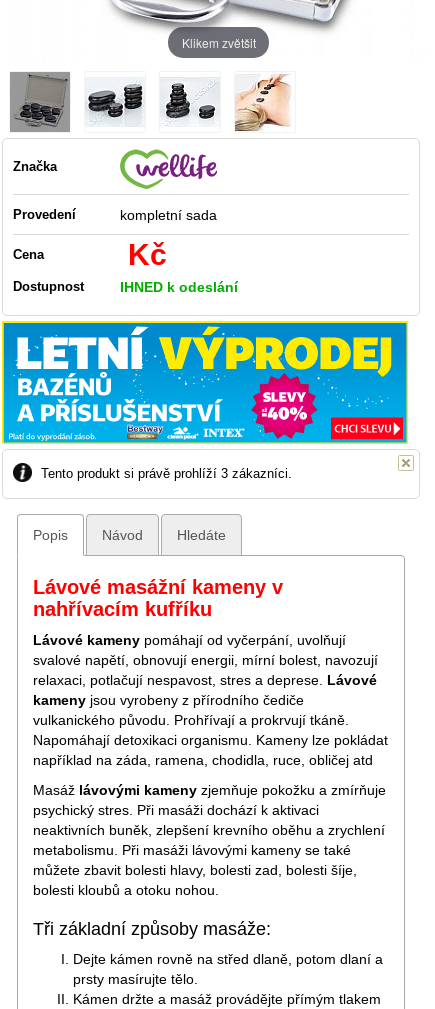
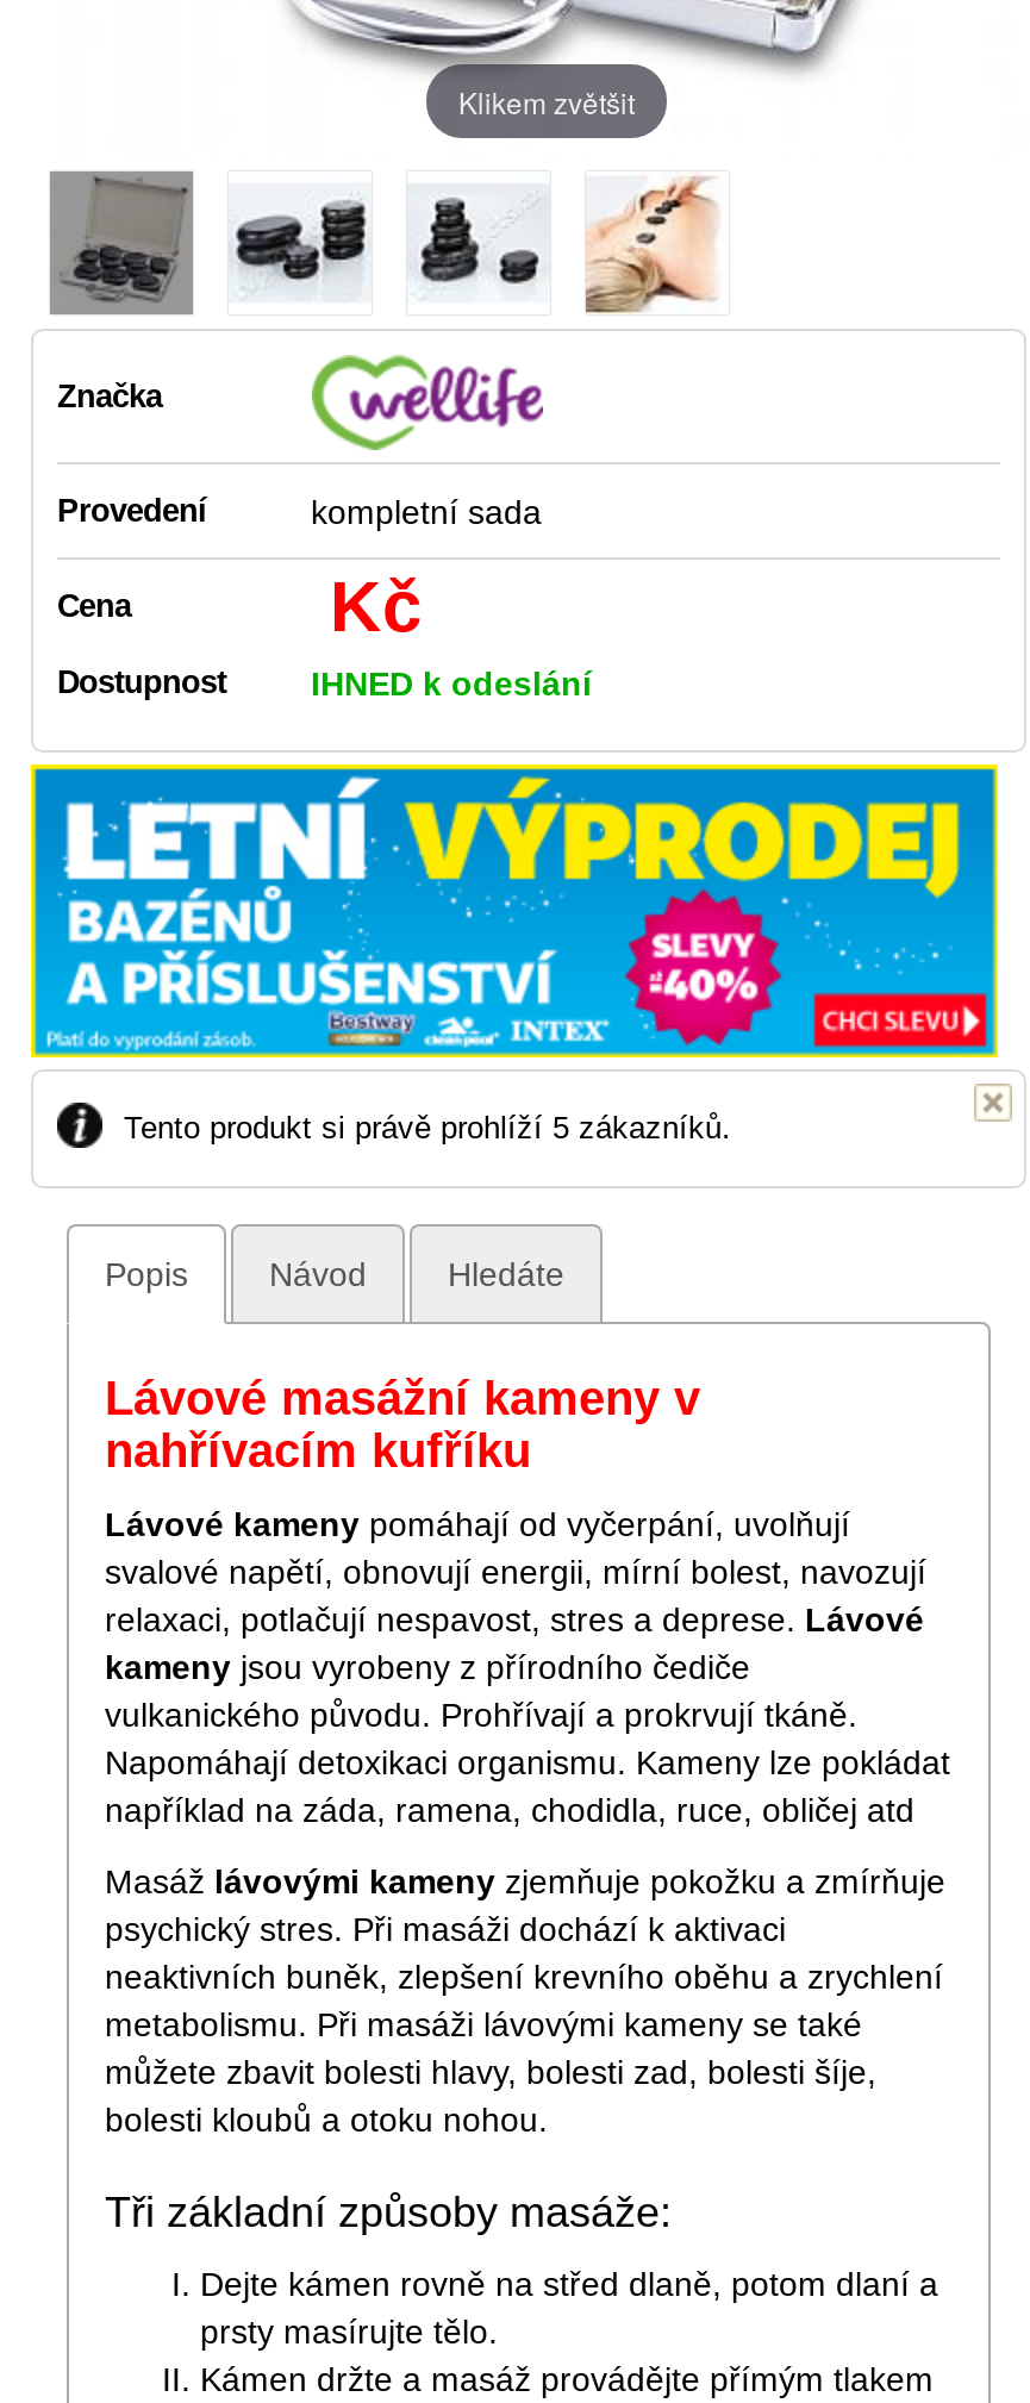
[41,466,292,481] Tento produkt si právě prohlíží 3 zákazníci. -> [124,1111,731,1146] Tento produkt si právě prohlíží 5 zákazníků.

